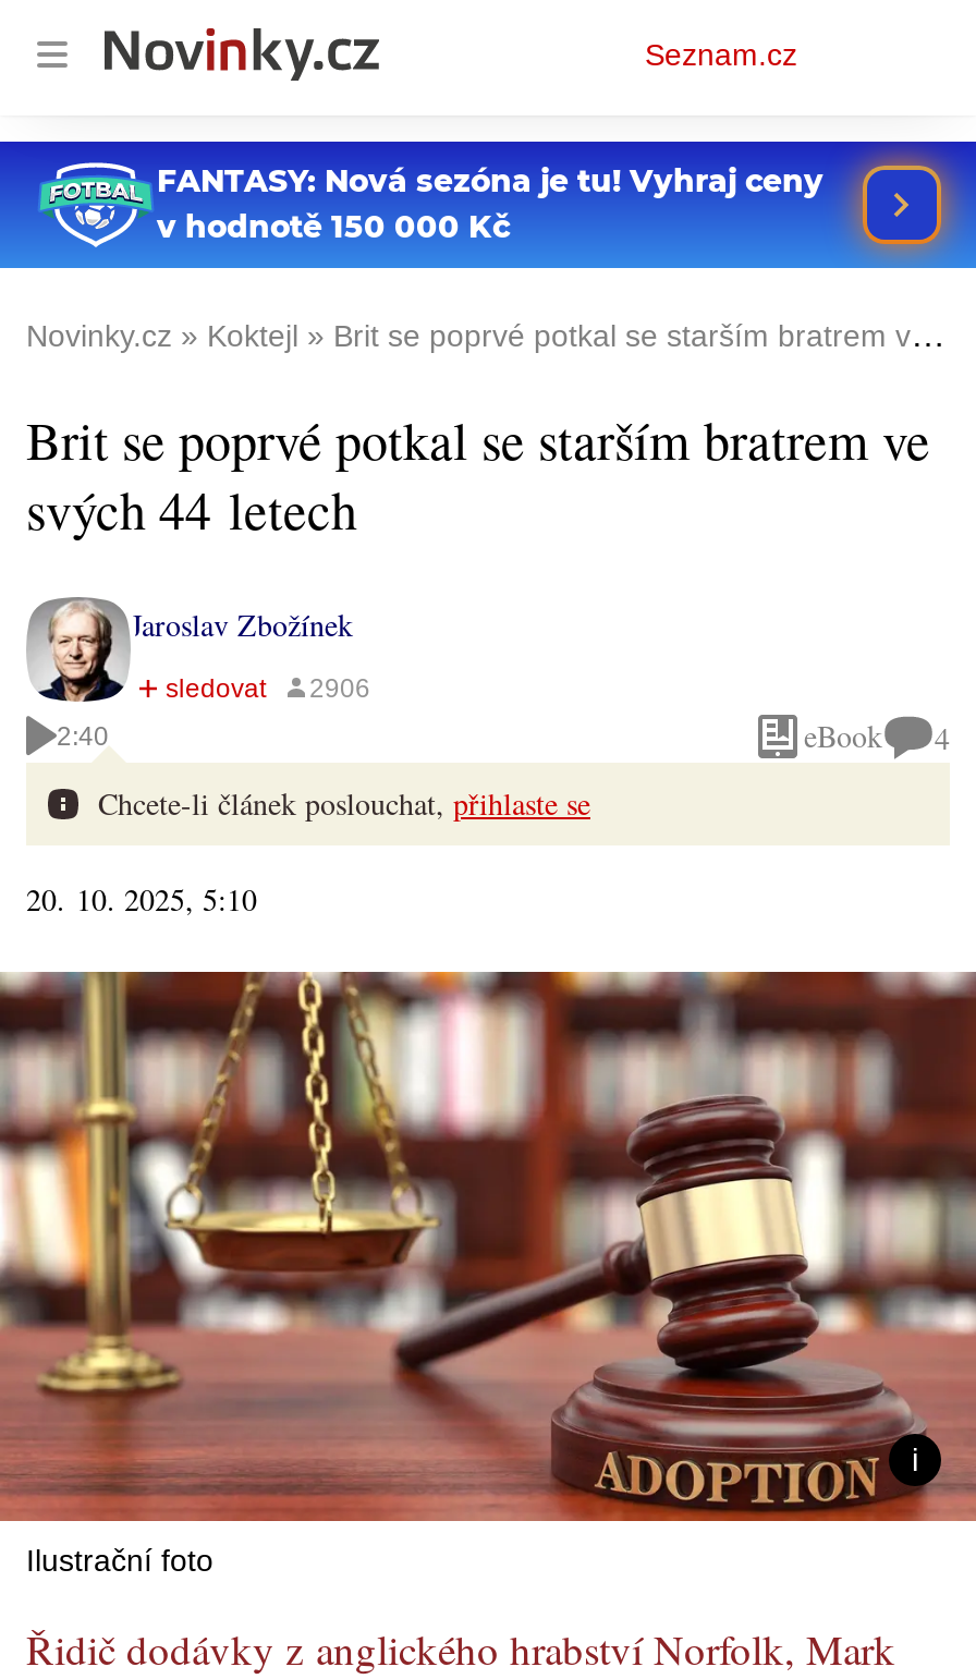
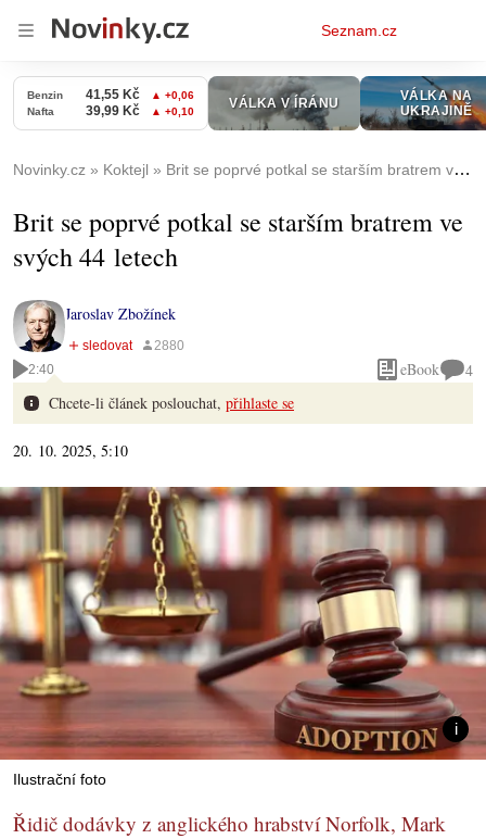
[7,139,969,270] [image] -> [3,74,483,136] [image]

